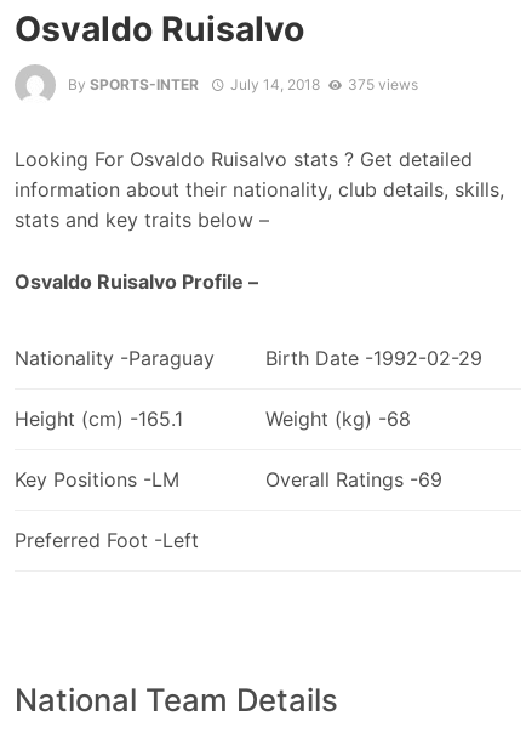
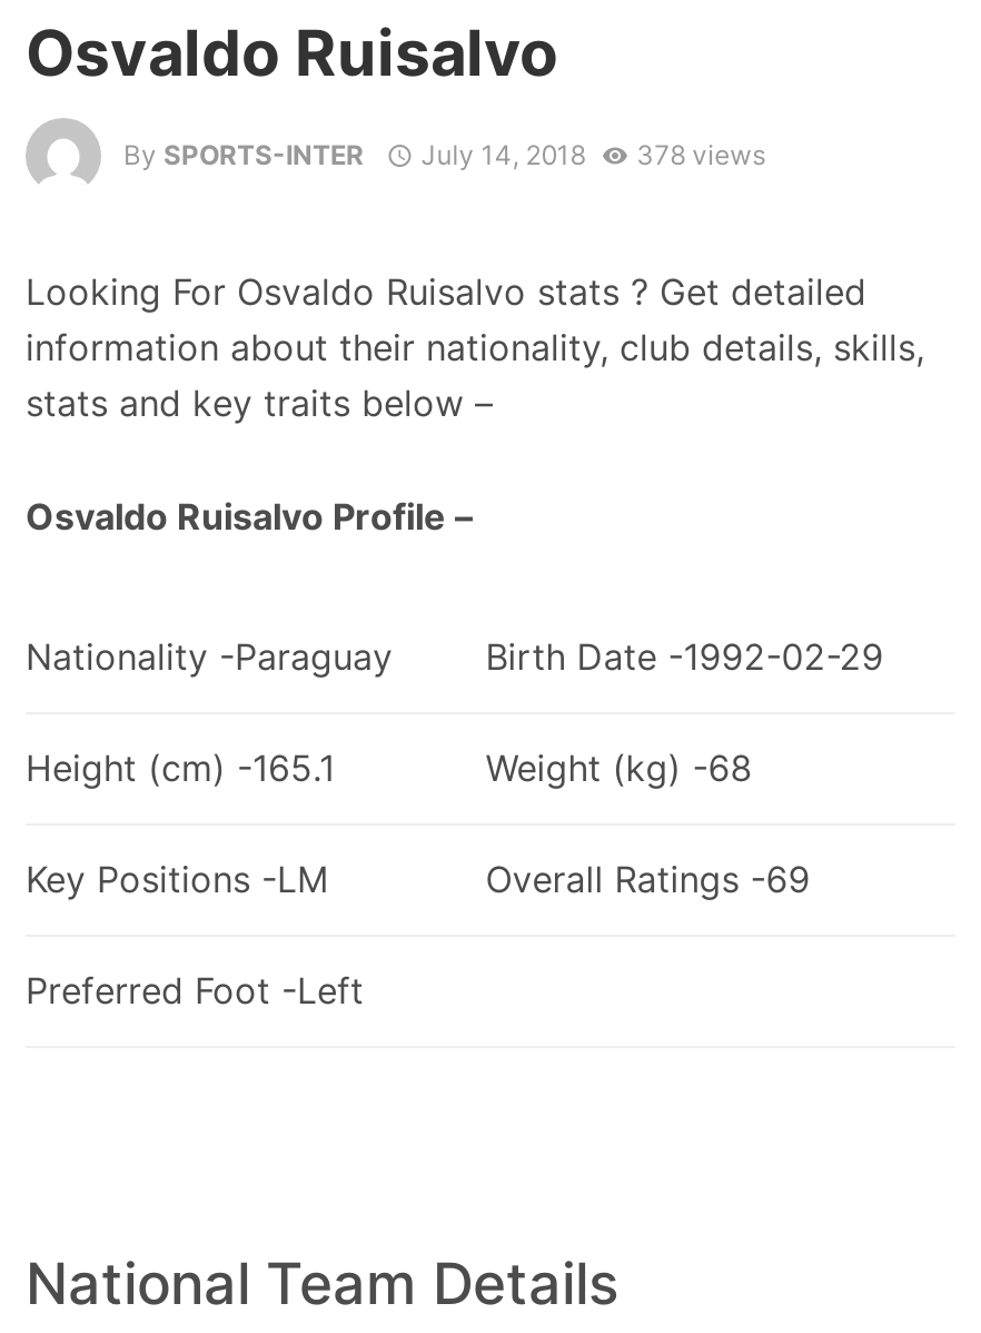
[68,75,418,93] By SPORTS-INTER July 14, 2018 375 views -> [123,137,765,171] By SPORTS-INTER July 14, 2018 378 views

